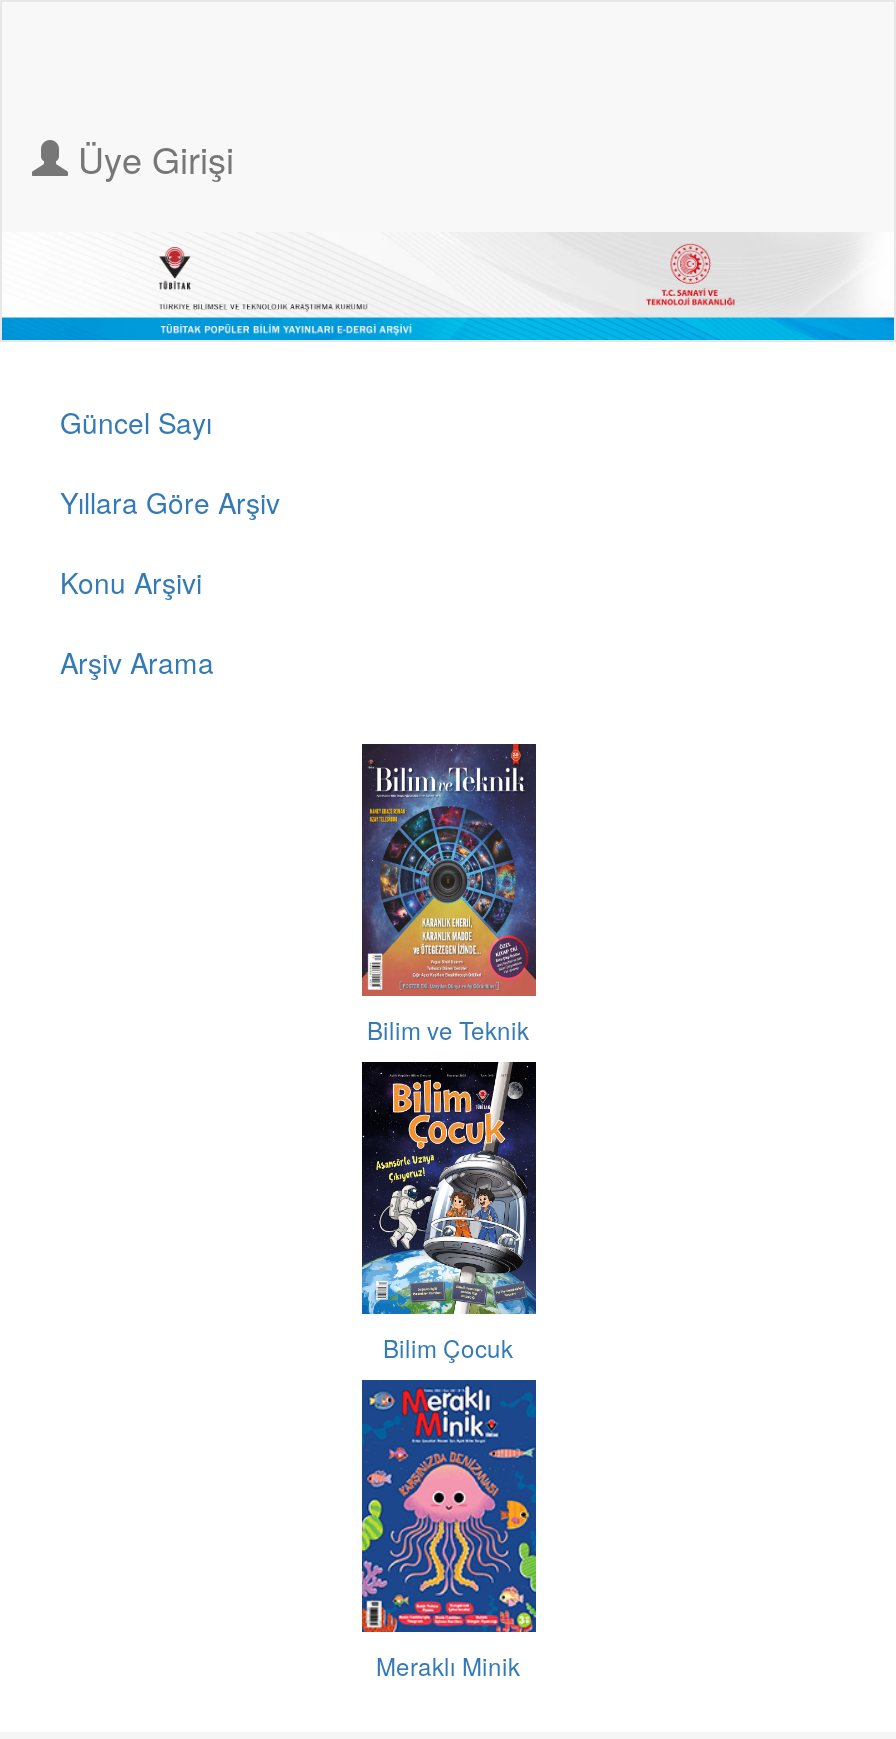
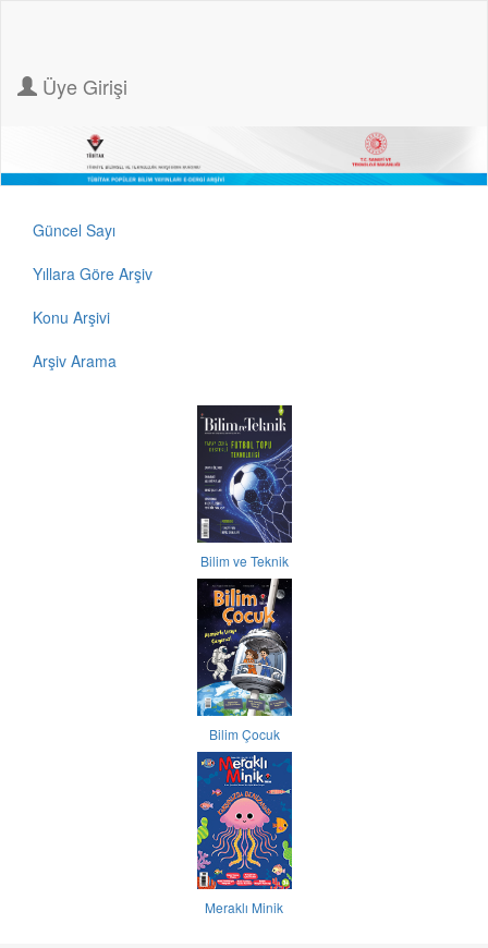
[360,742,538,998] [image] -> [196,404,293,544] [image]

